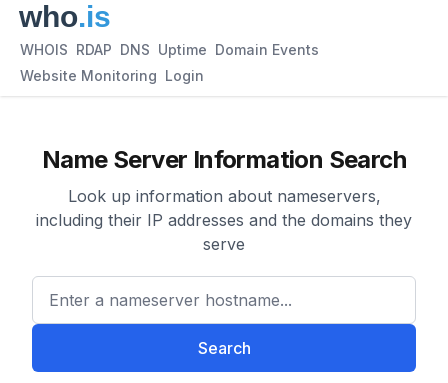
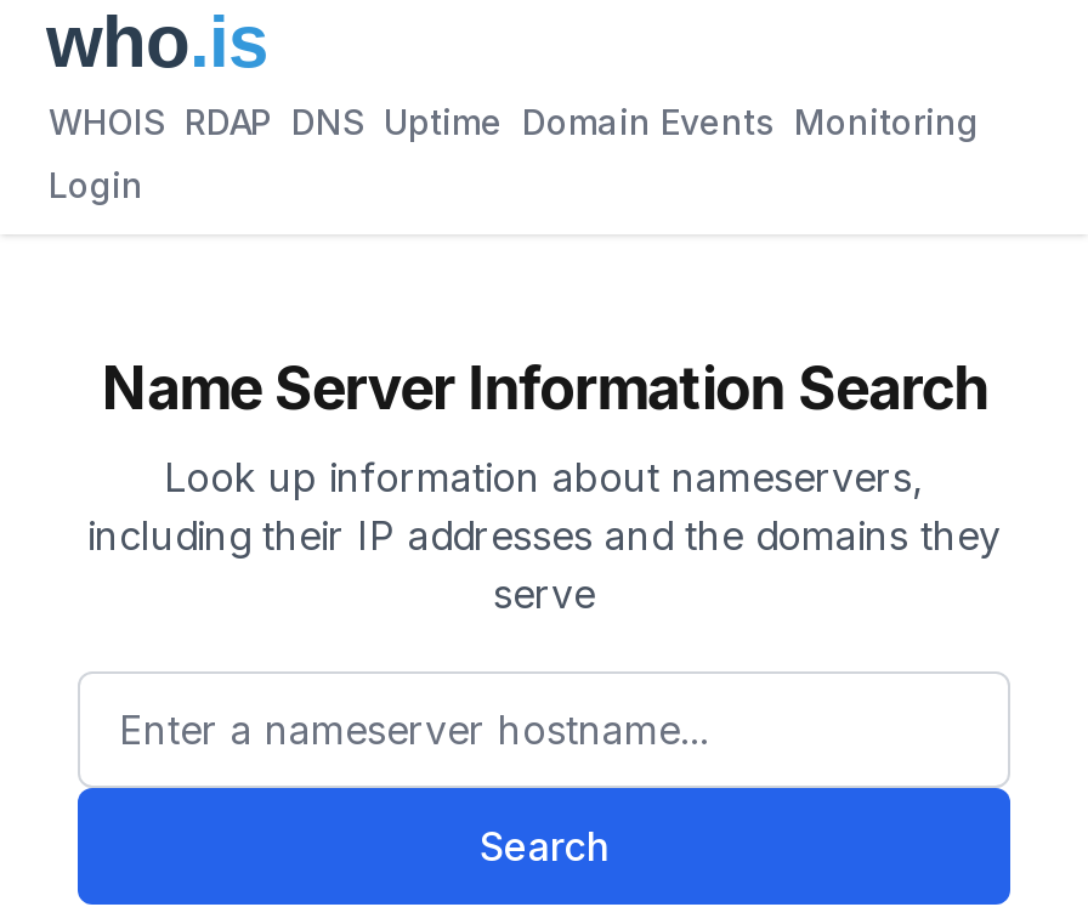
[20,41,319,58] WHOIS RDAP DNS Uptime Domain Events -> [49,101,979,142] WHOIS RDAP DNS Uptime Domain Events Monitoring
[20,67,204,84] Website Monitoring Login -> [49,164,143,205] Login

